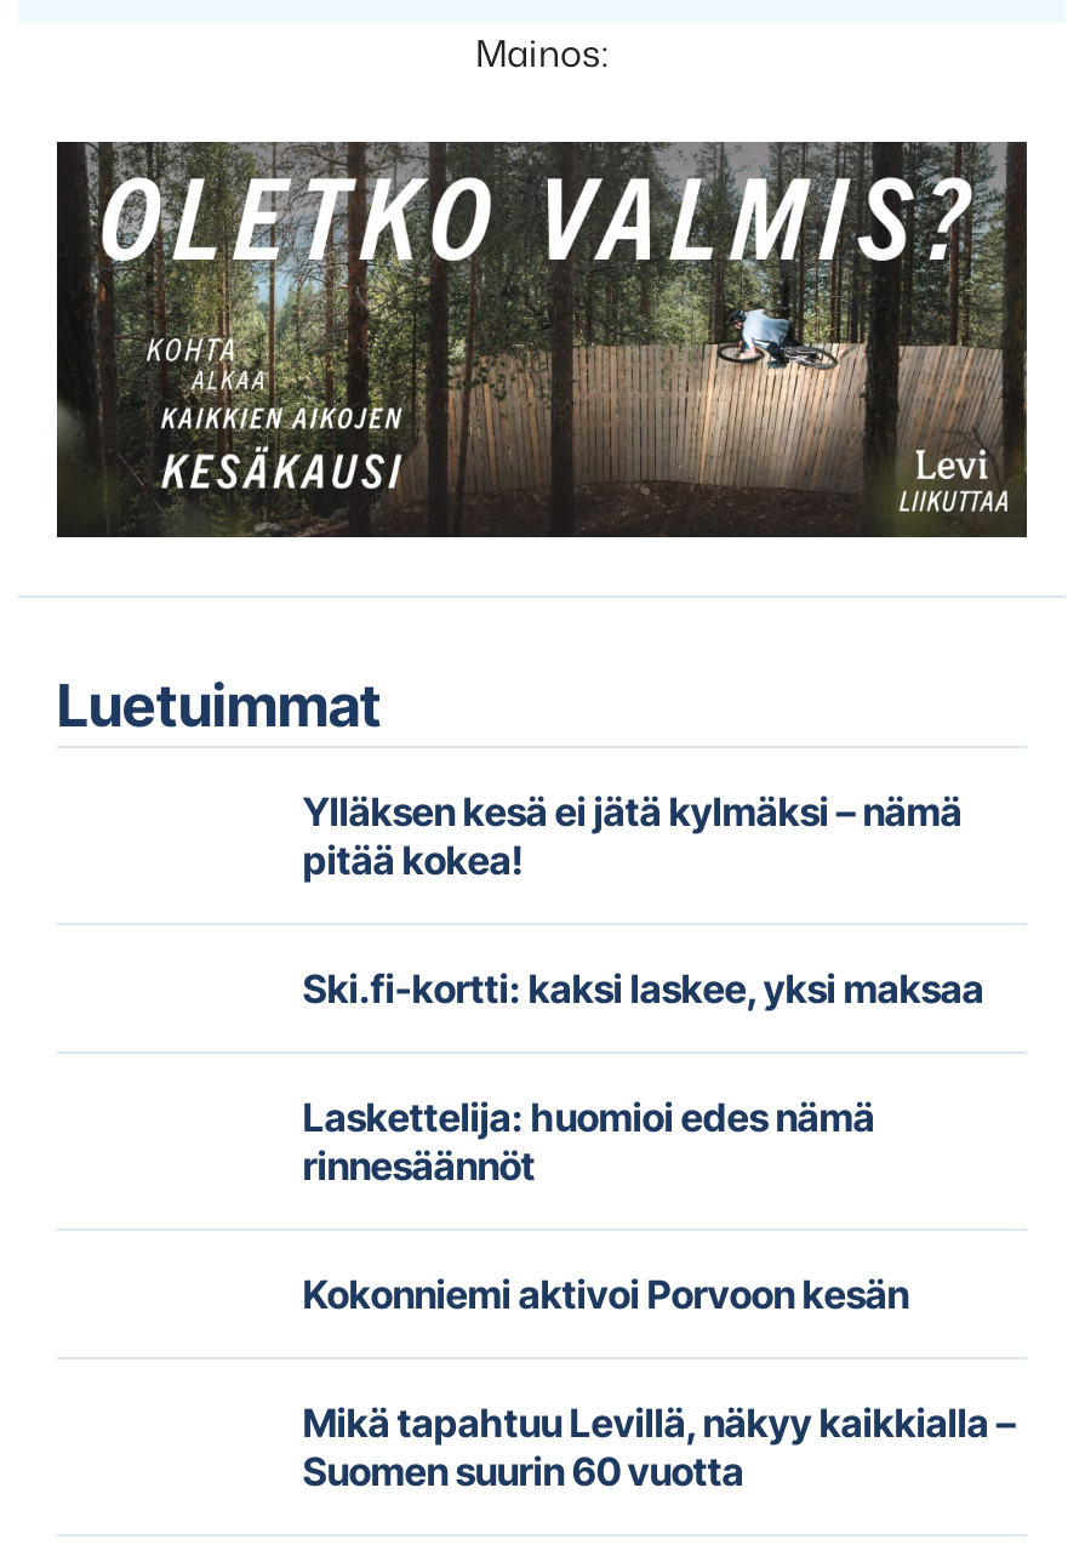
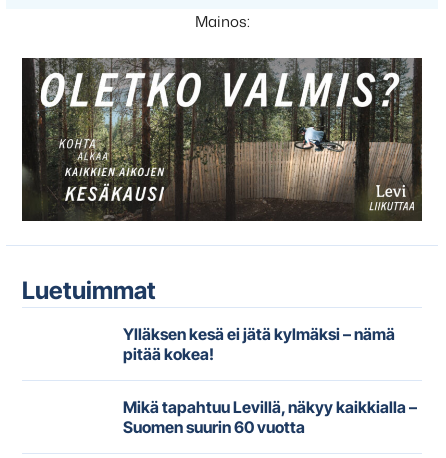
[303,965,984,1319] Ski.fi-kortti: kaksi laskee, yksi maksaa | Laskettelija: huomioi edes nämä | rinnesäännöt | Kokonniemi aktivoi Porvoon kesän -> none

